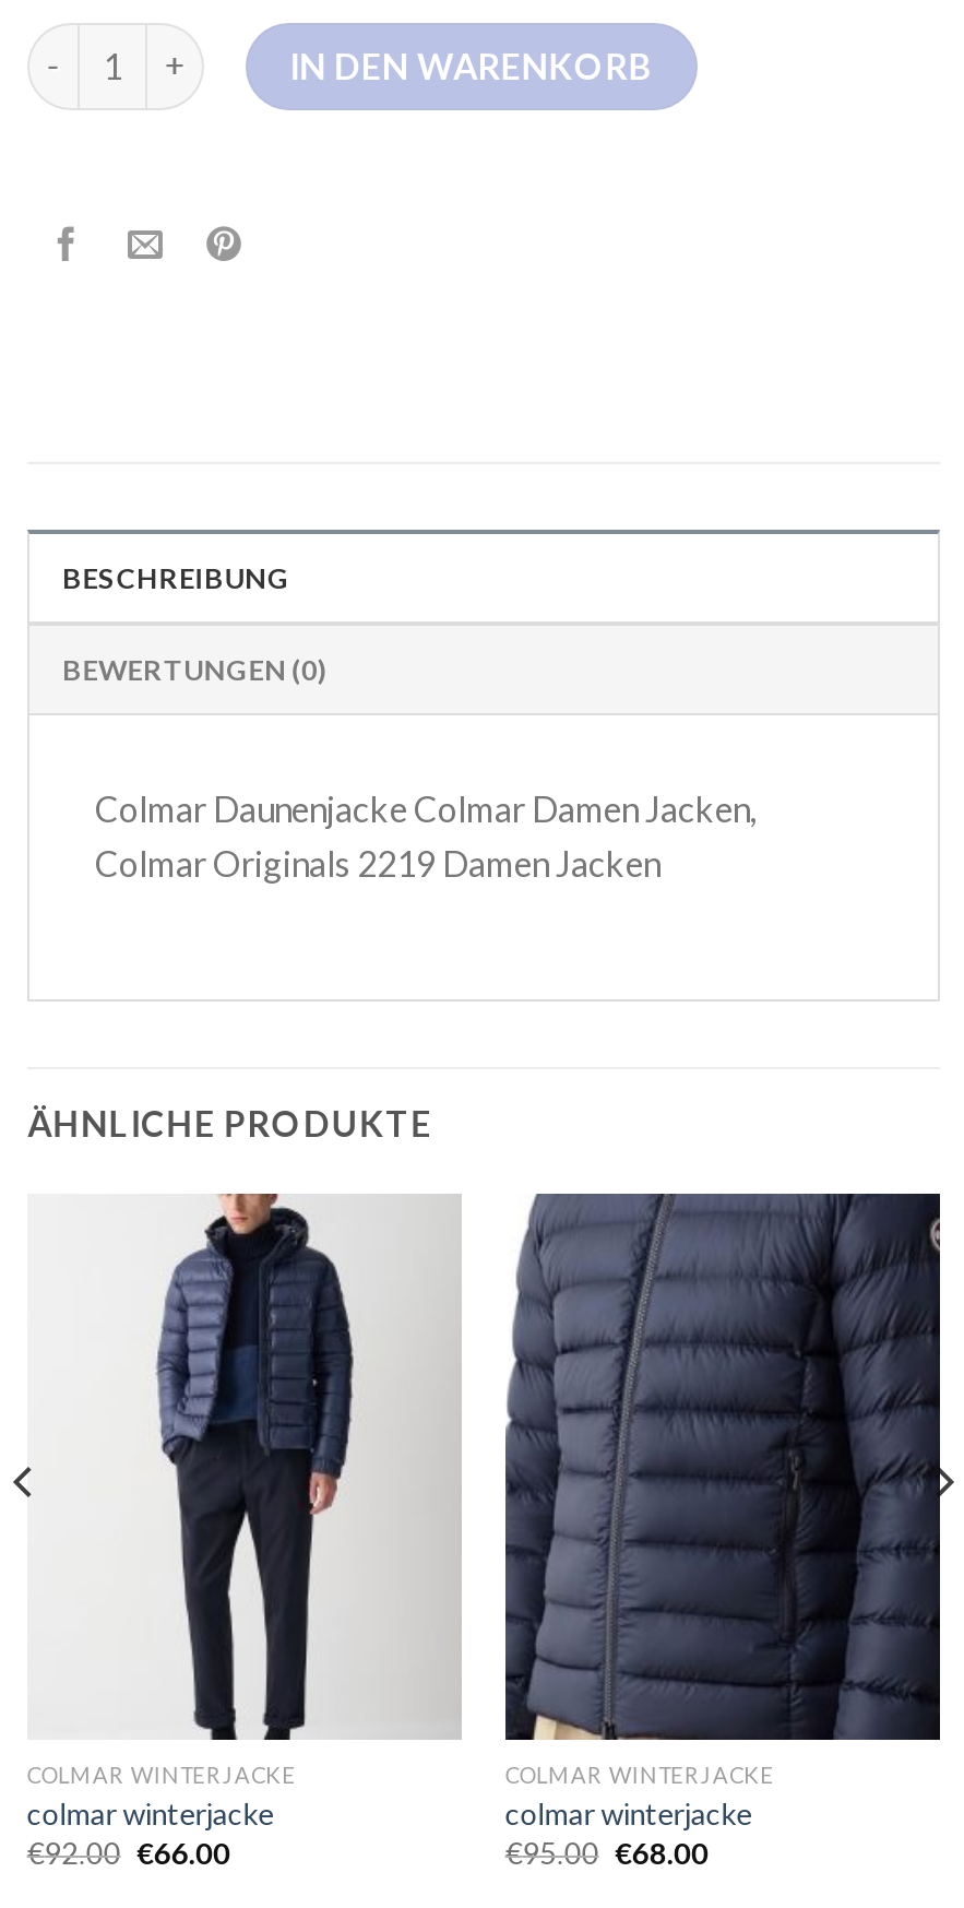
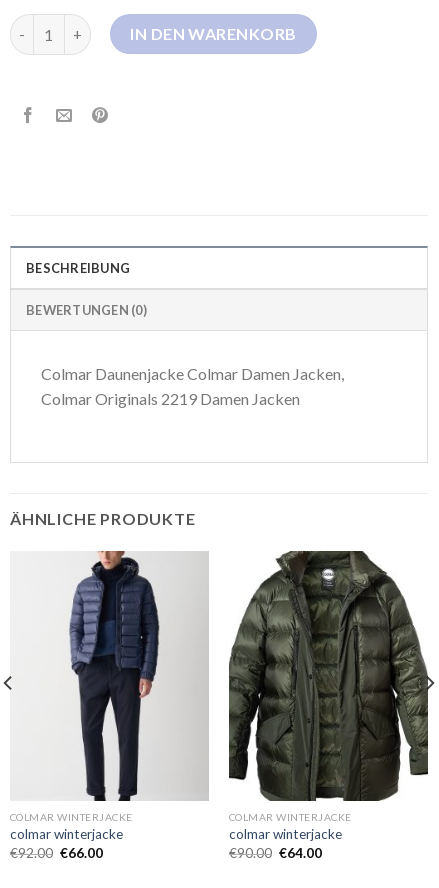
[503,1192,942,1742] [image] -> [229,551,428,801] [image]
[505,1835,708,1870] €95.00 €68.00 -> [229,845,322,861] €90.00 €64.00

